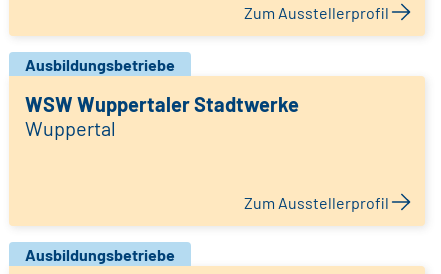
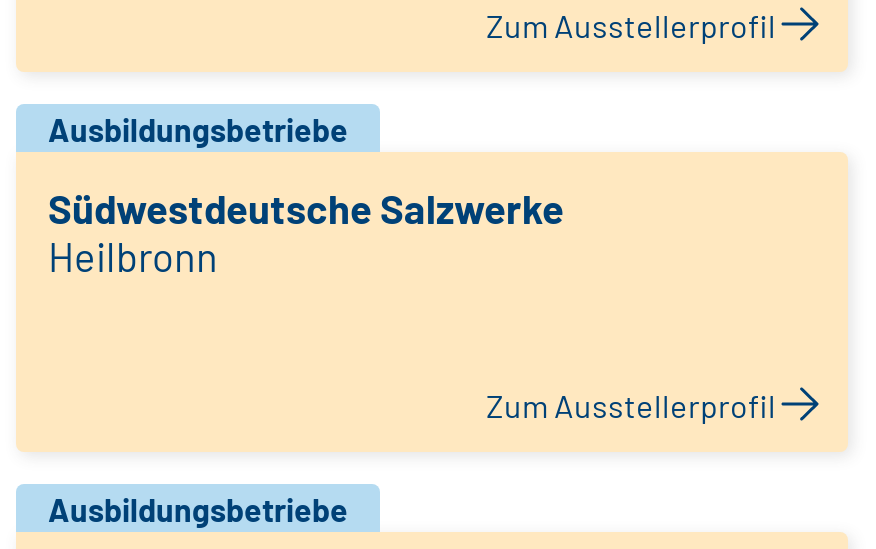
[25,92,299,140] WSW Wuppertaler Stadtwerke | Wuppertal -> [48,184,564,280] Südwestdeutsche Salzwerke | Heilbronn

